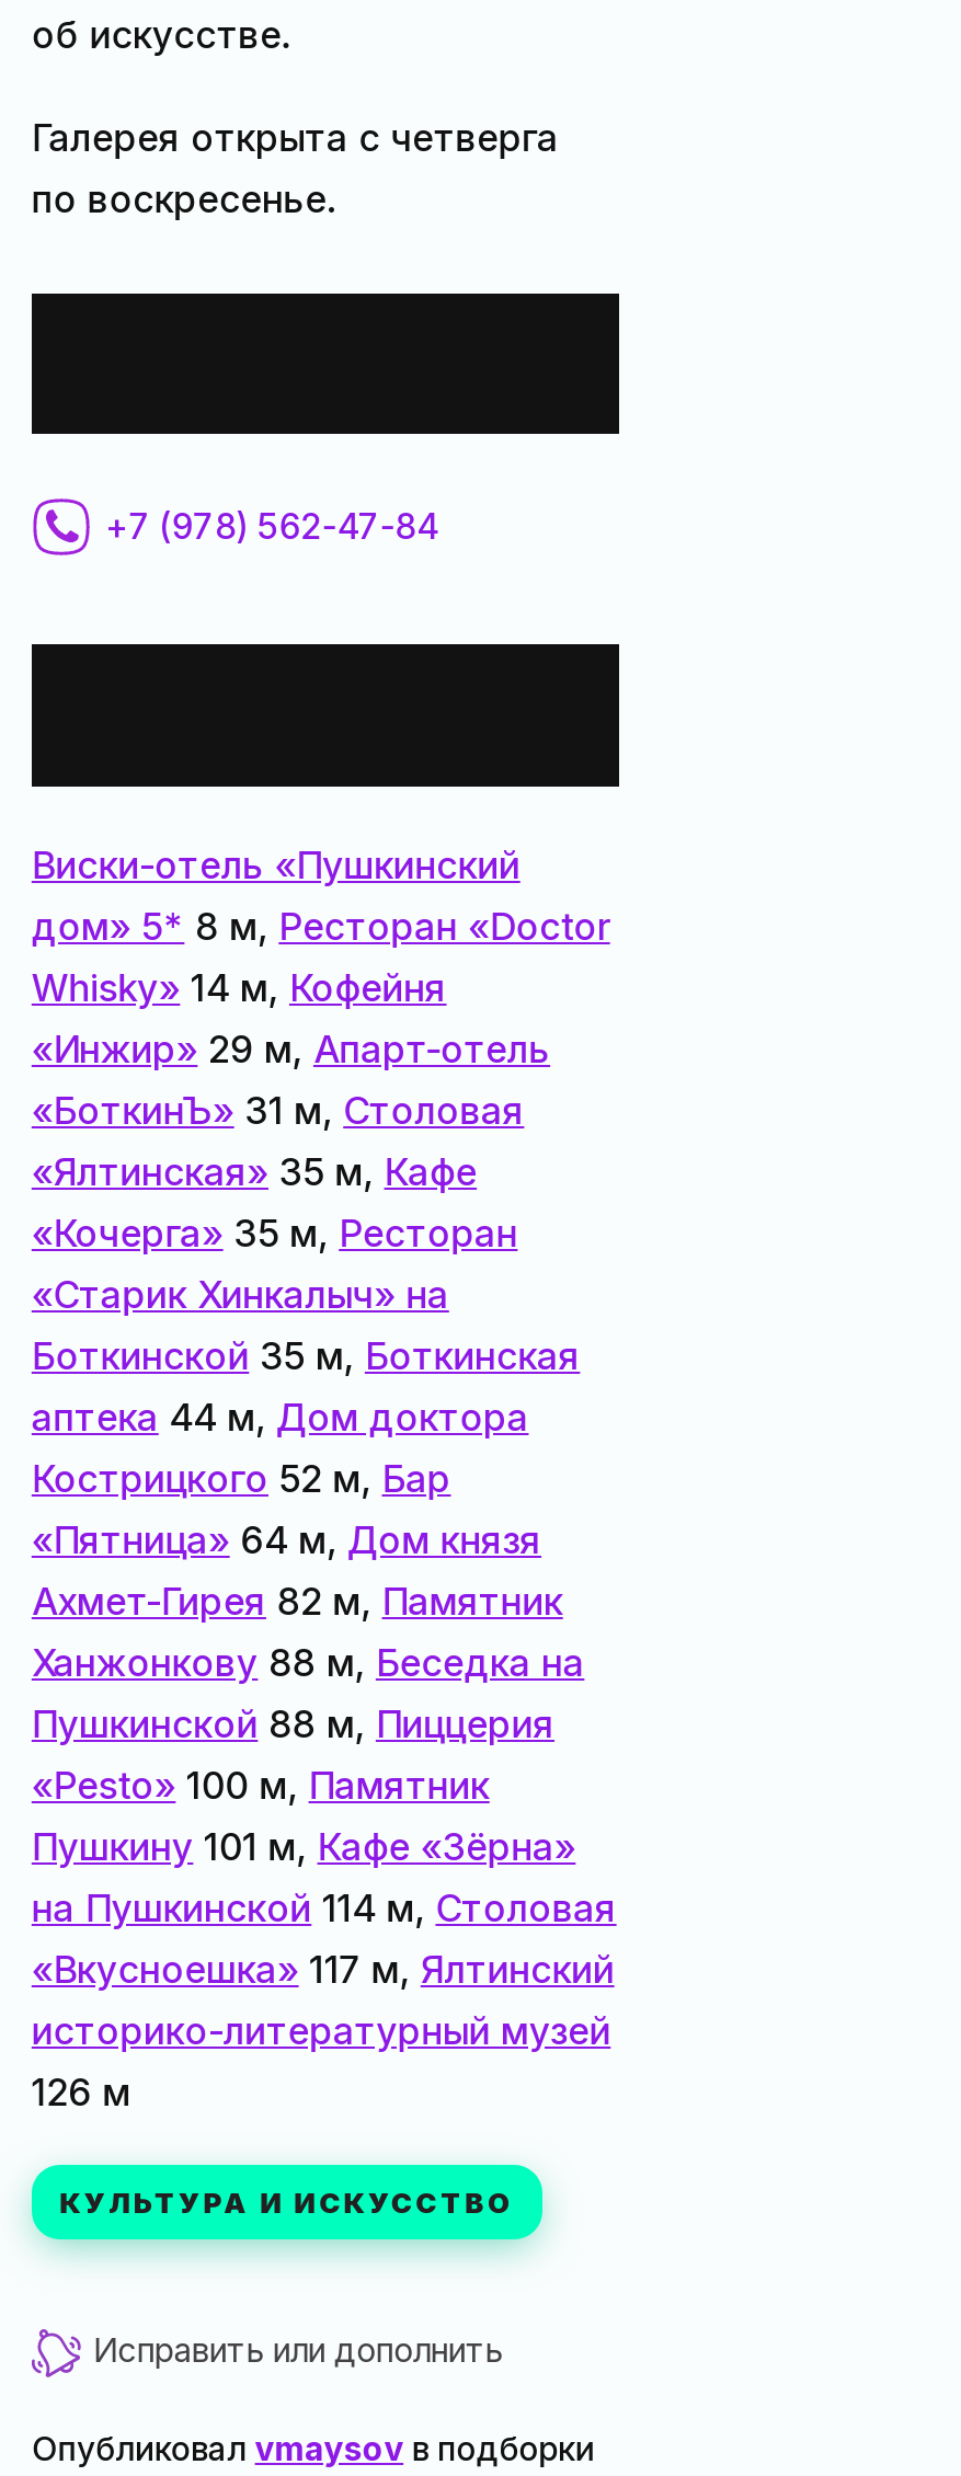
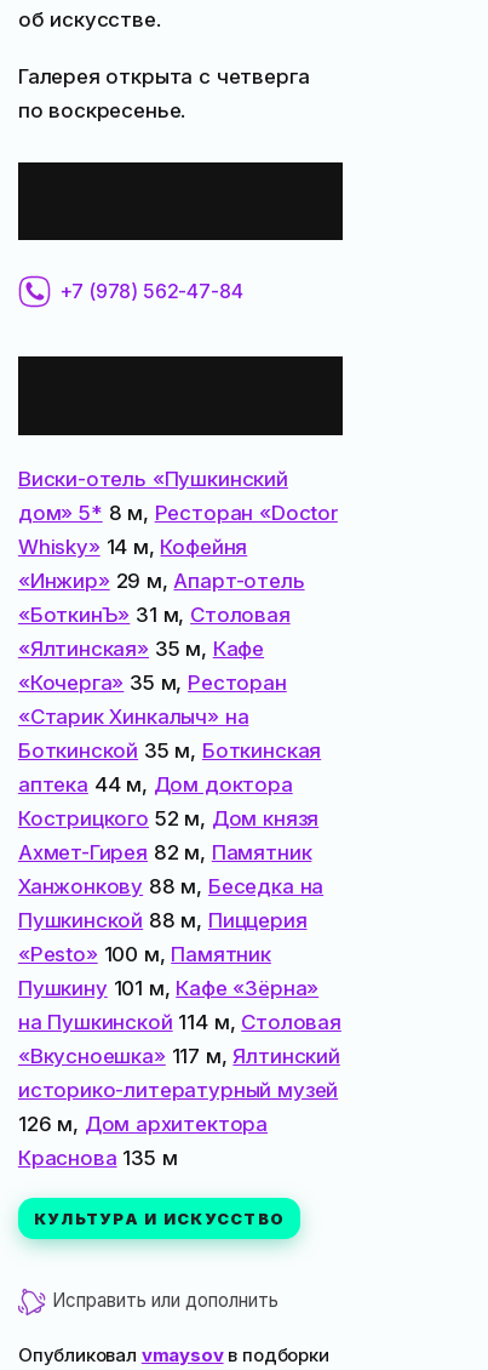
[32,1456,541,1561] Кострицкого 52 м, Бар | «Пятница» 64 м, Дом князя -> [18,806,319,830] Кострицкого 52 м, Дом князя
moved [32,1579,616,2052] -> [18,840,341,1102]: Ахмет-Гирея 82 м, Памятник | Ханжонкову 88 м, Беседка на | Пушкинской 88 м, Пиццерия | «Pesto» 100 м, Памятник | Пушкину 101 м, Кафе «Зёрна» | на Пушкинской 114 м, Столовая | «Вкусноешка» 117 м, Ялтинский | историко-литературный музей
[32,2070,130,2114] 126 м -> [18,1111,268,1169] 126 м, Дом архитектора | Краснова 135 м

